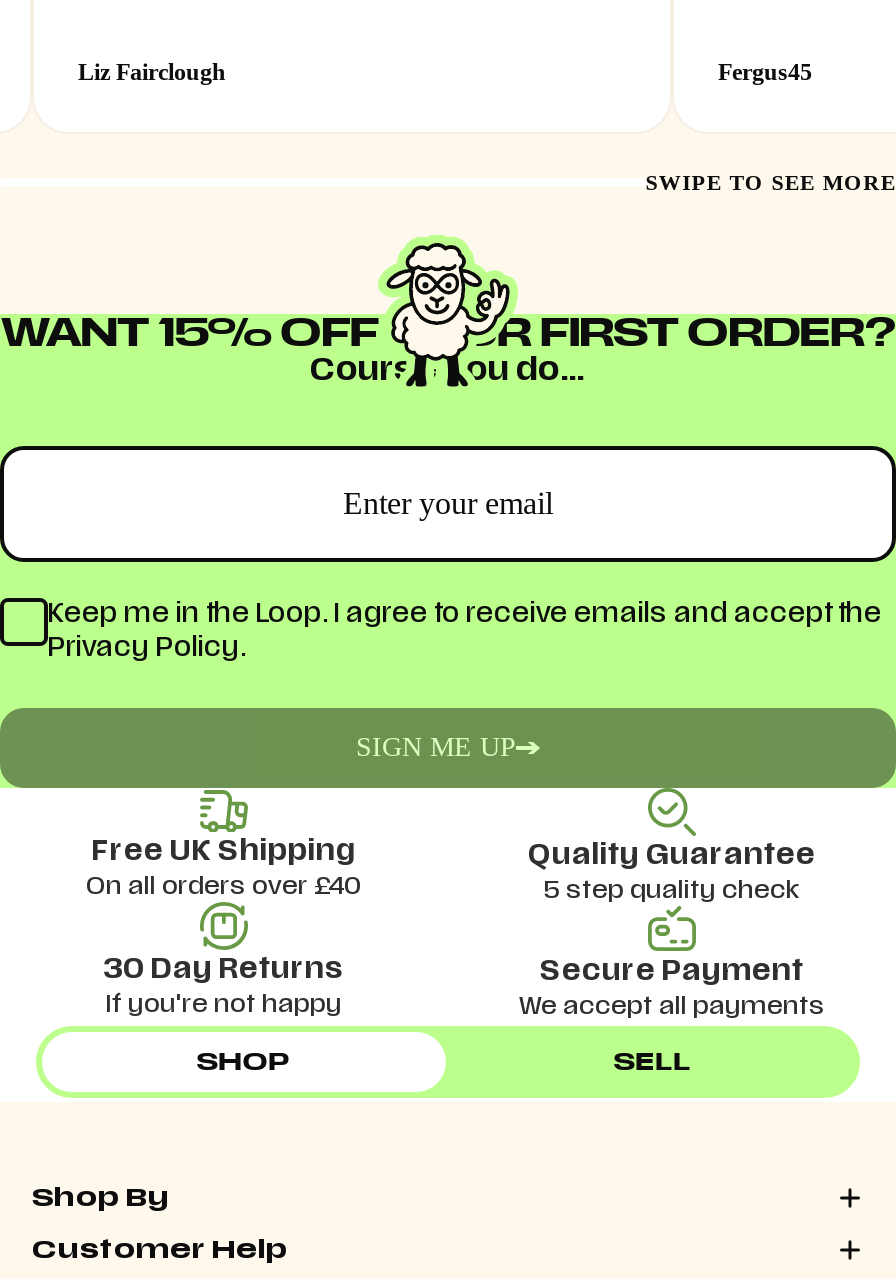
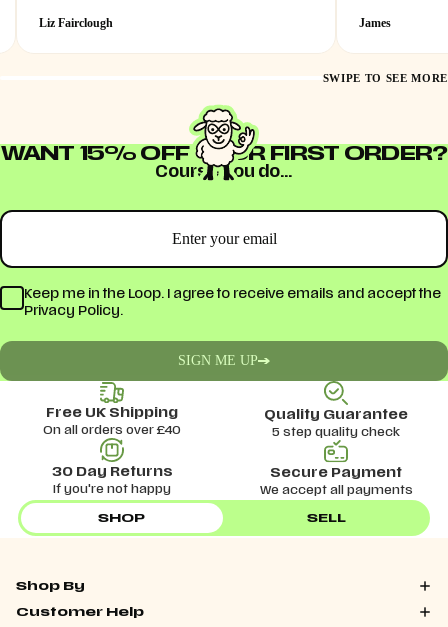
[718,58,812,86] Fergus45 -> [359,16,391,30] James

